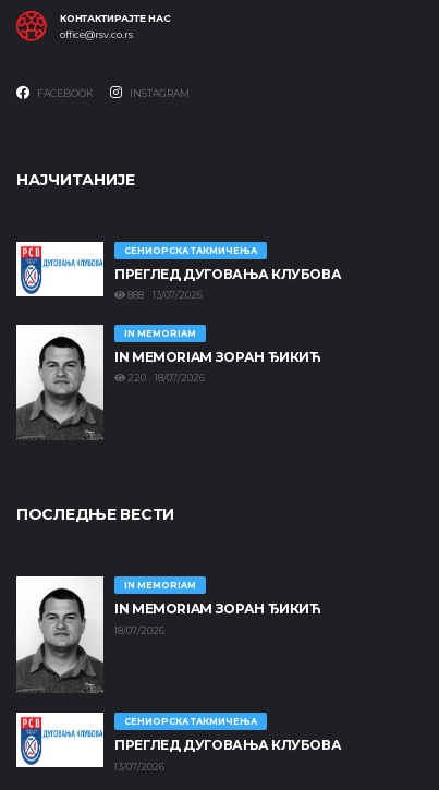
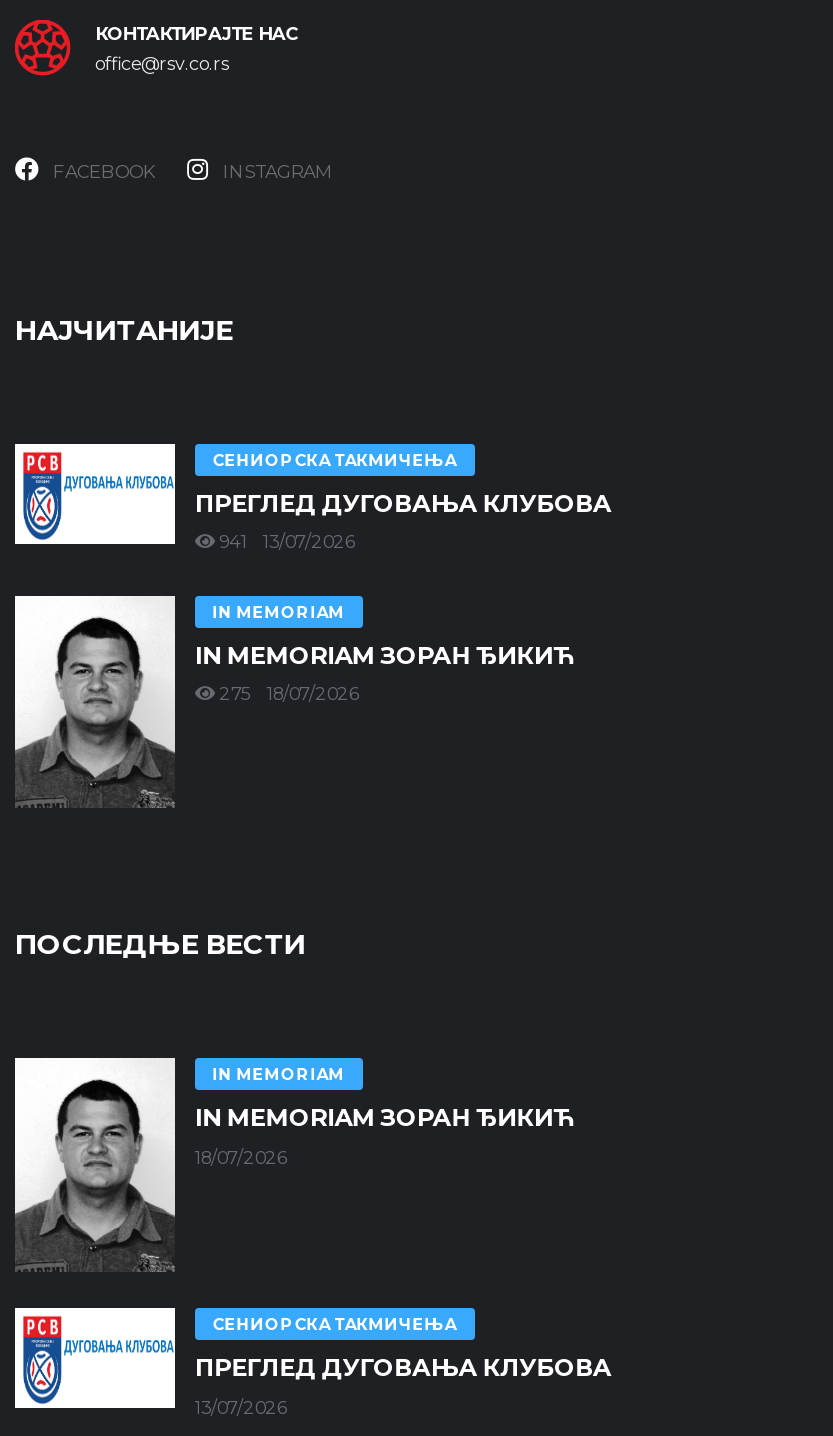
[125,289,203,301] 888 13/07/2026 -> [215,531,355,553] 941 13/07/2026
[125,372,205,384] 220 18/07/2026 -> [215,683,359,705] 275 18/07/2026

